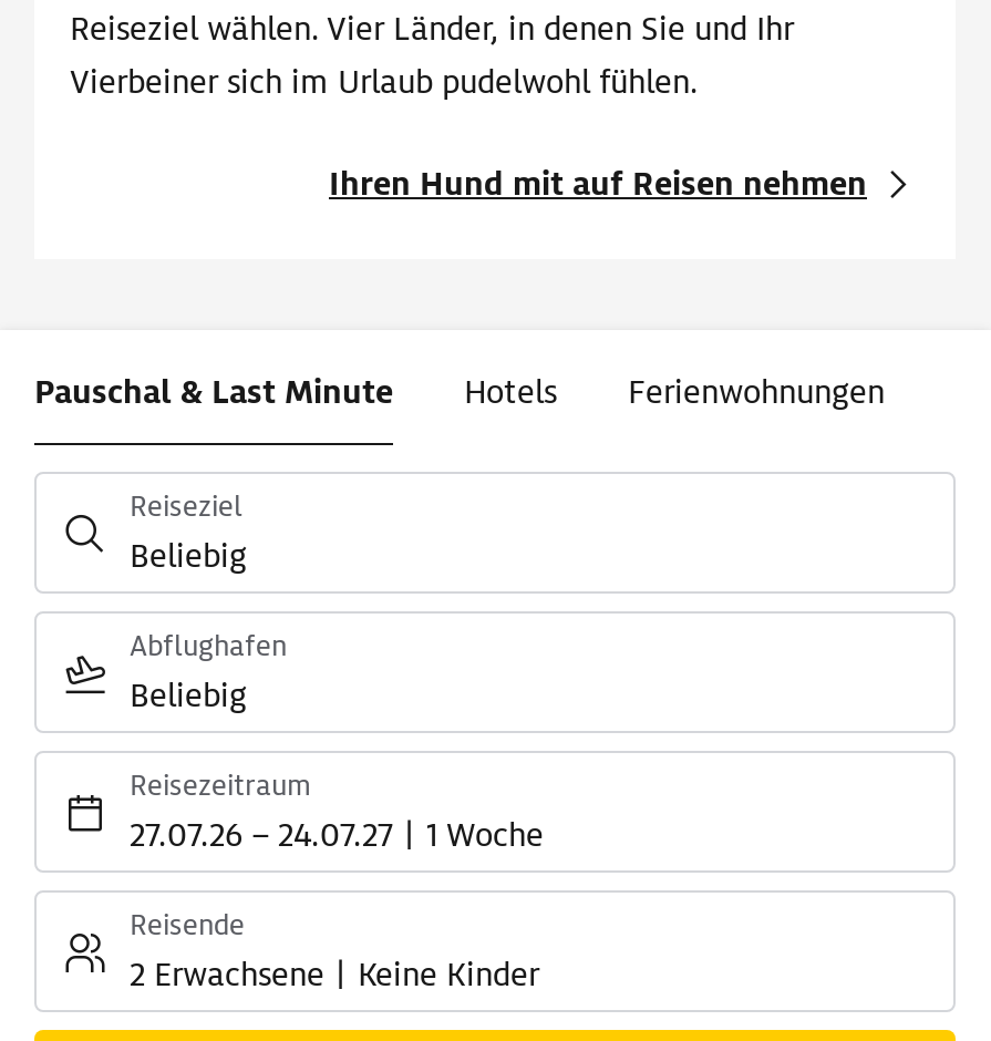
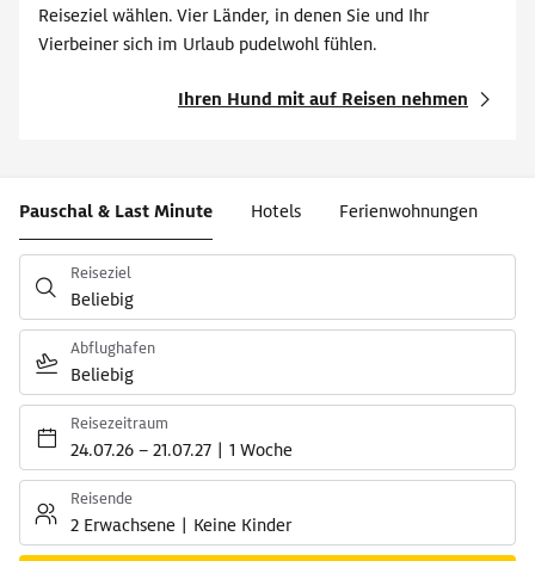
[130,815,544,855] 27.07.26 – 24.07.27 1 Woche -> [70,439,293,461] 24.07.26 – 21.07.27 1 Woche

